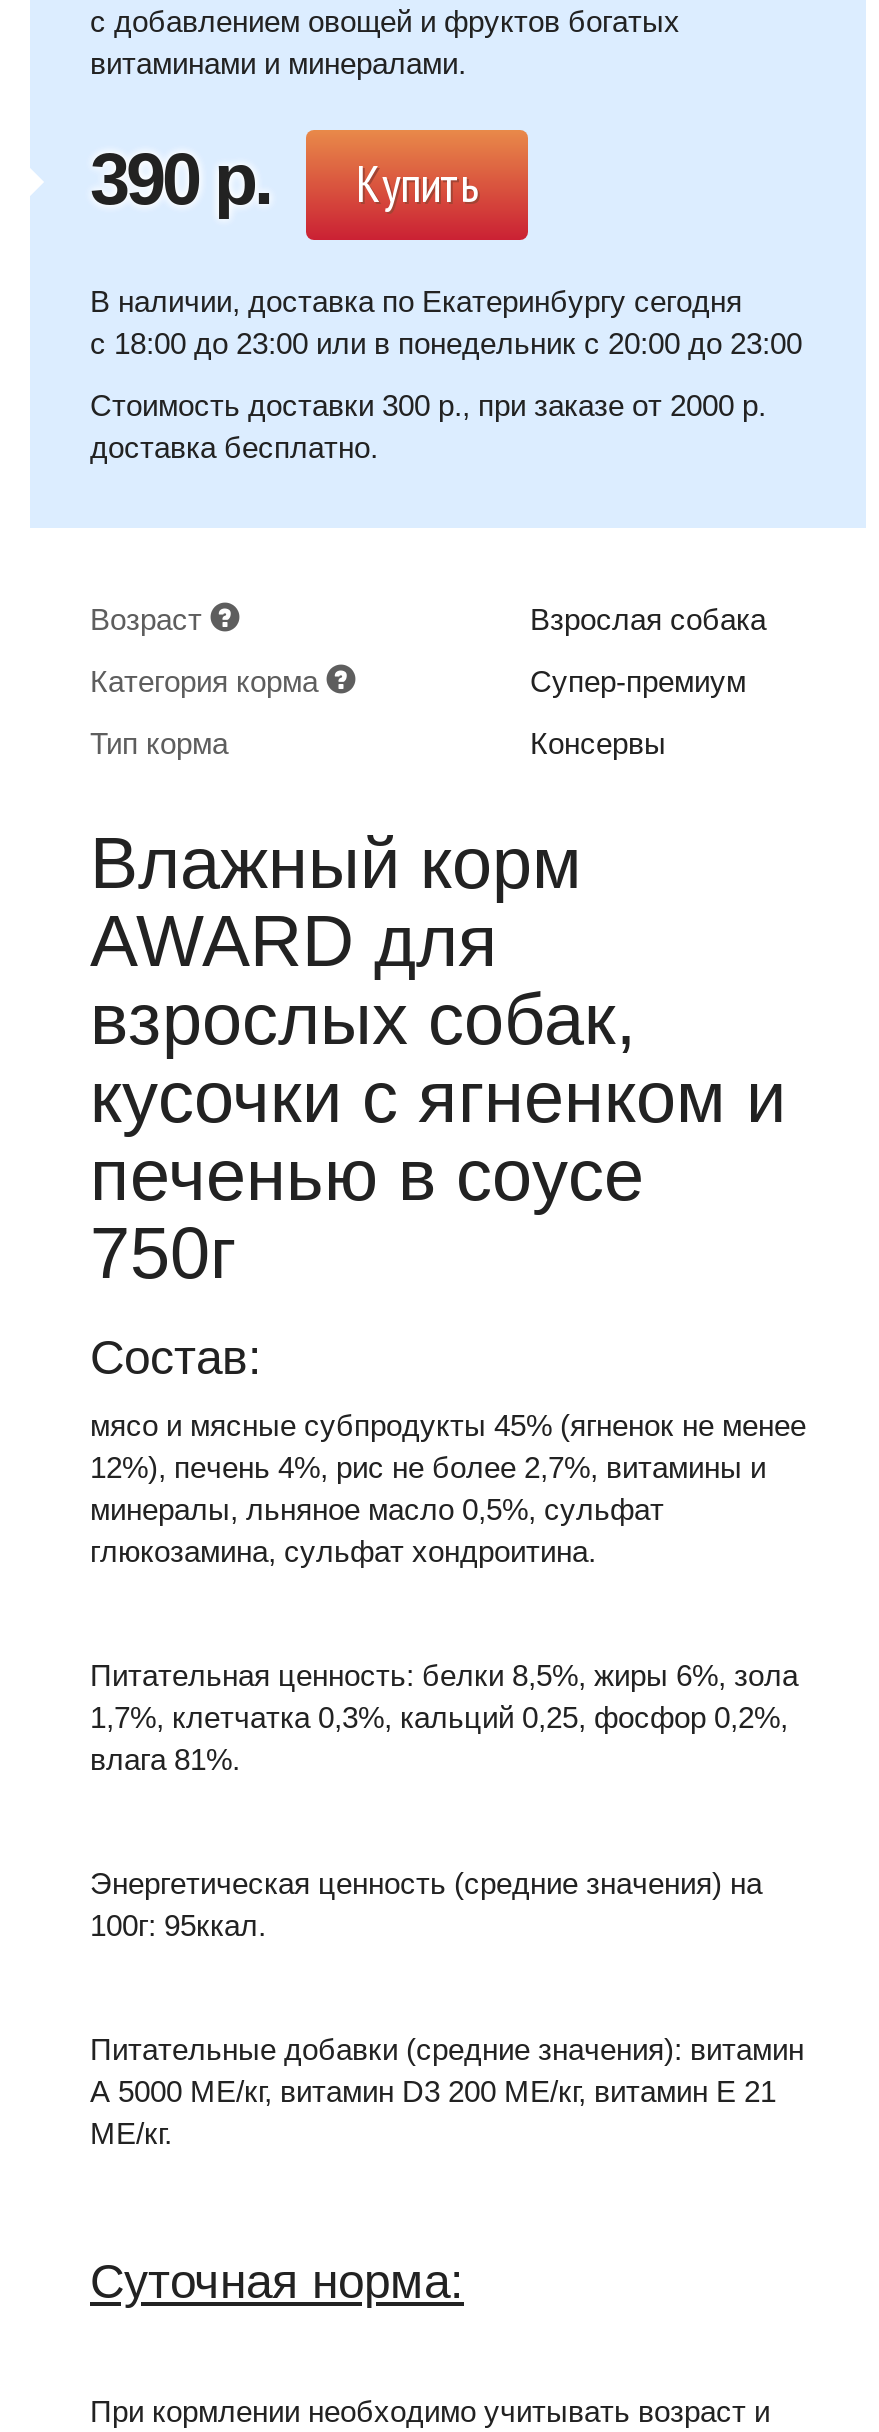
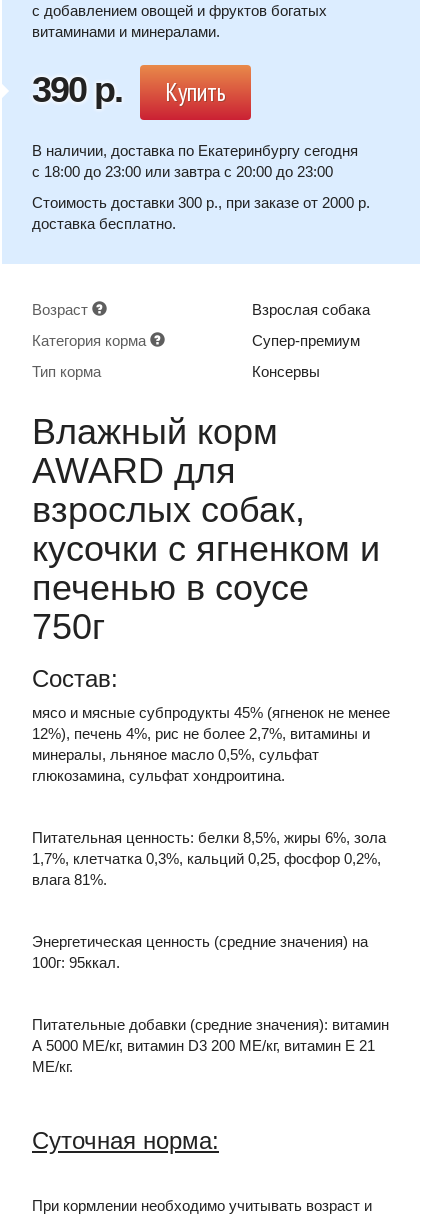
[90,325,802,359] c 18:00 до 23:00 или в понедельник c 20:00 до 23:00 -> [32,163,333,180] c 18:00 до 23:00 или завтра c 20:00 до 23:00

